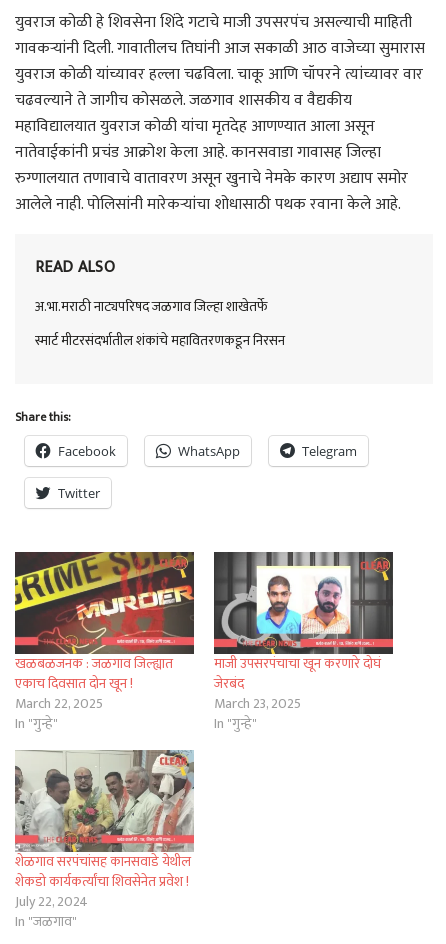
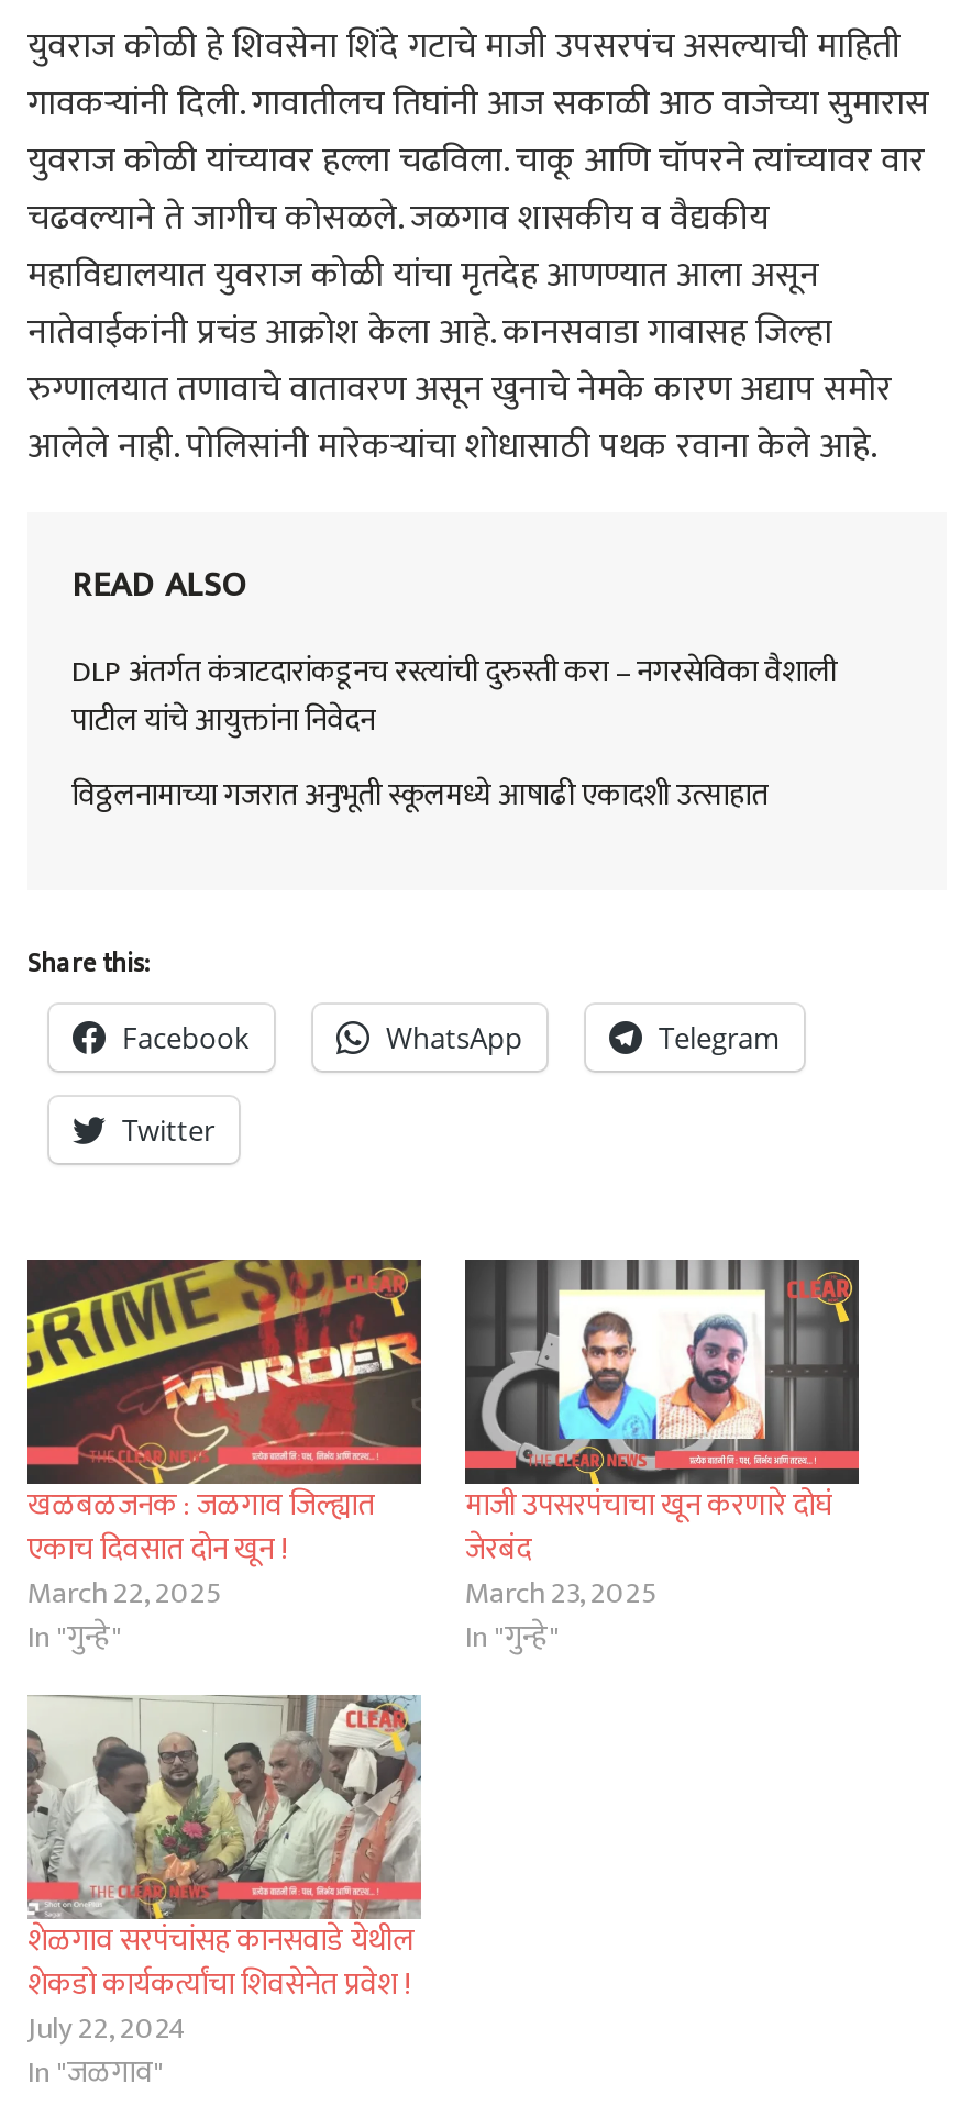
[35,295,267,318] अ.भा.मराठी नाट्यपरिषद जळगाव जिल्हा शाखेतर्फे -> [71,646,837,745] DLP अंतर्गत कंत्राटदारांकडूनच रस्त्यांची दुरुस्ती करा – नगरसेविका वैशाली | पाटील यांचे आयुक्तांना निवेदन
[35,329,285,352] स्मार्ट मीटरसंदर्भातील शंकांचे महावितरणकडून निरसन -> [71,769,769,820] विठ्ठलनामाच्या गजरात अनुभूती स्कूलमध्ये आषाढी एकादशी उत्साहात

